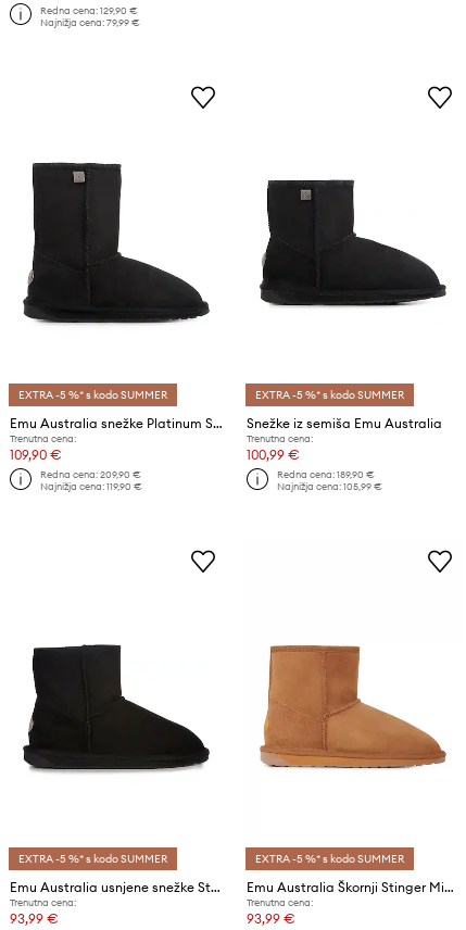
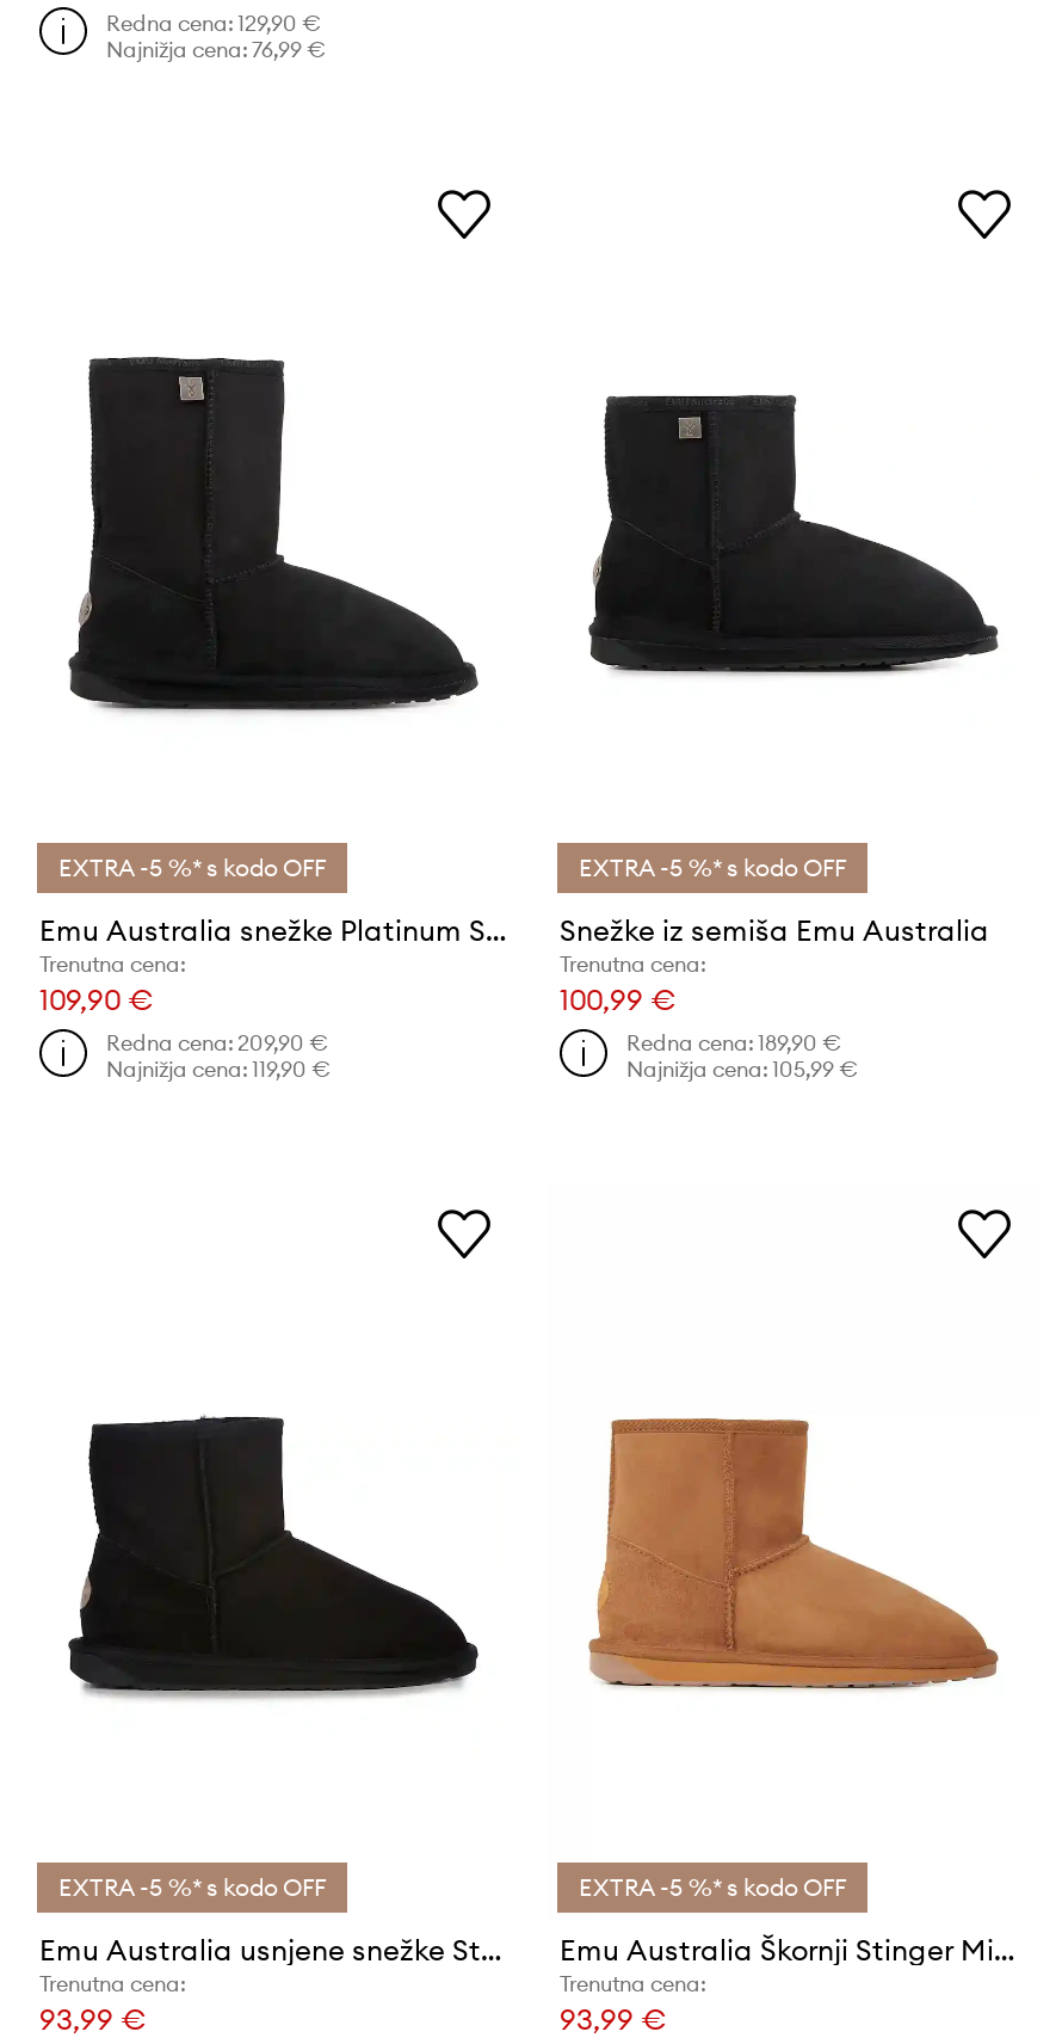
[40,16,140,28] Najnižja cena: 79,99 € -> [106,35,326,62] Najnižja cena: 76,99 €
[18,387,167,402] EXTRA -5 %* s kodo SUMMER -> [58,852,326,883] EXTRA -5 %* s kodo OFF
[255,387,404,402] EXTRA -5 %* s kodo SUMMER -> [579,852,846,883] EXTRA -5 %* s kodo OFF
[18,852,167,866] EXTRA -5 %* s kodo SUMMER -> [58,1872,326,1903] EXTRA -5 %* s kodo OFF
[255,852,404,866] EXTRA -5 %* s kodo SUMMER -> [579,1872,846,1903] EXTRA -5 %* s kodo OFF

